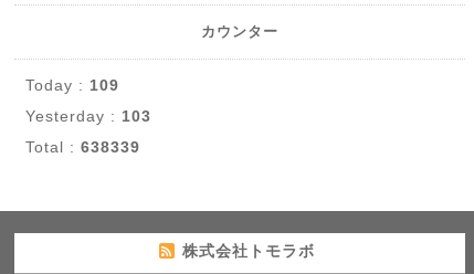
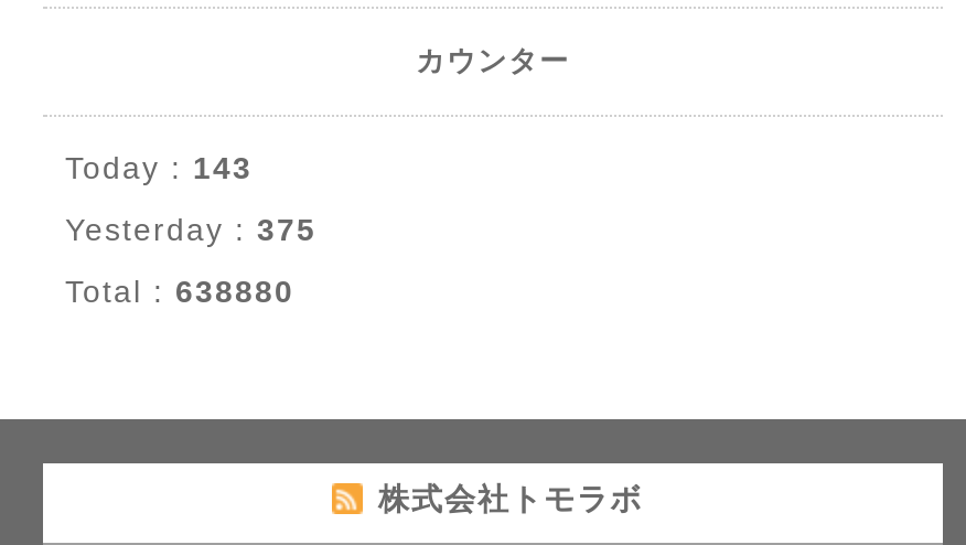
[25,76,119,94] Today : 109 -> [65,150,253,185] Today : 143
[25,107,151,125] Yesterday : 103 -> [65,212,316,247] Yesterday : 375
[25,138,140,156] Total : 638339 -> [65,274,294,309] Total : 638880

